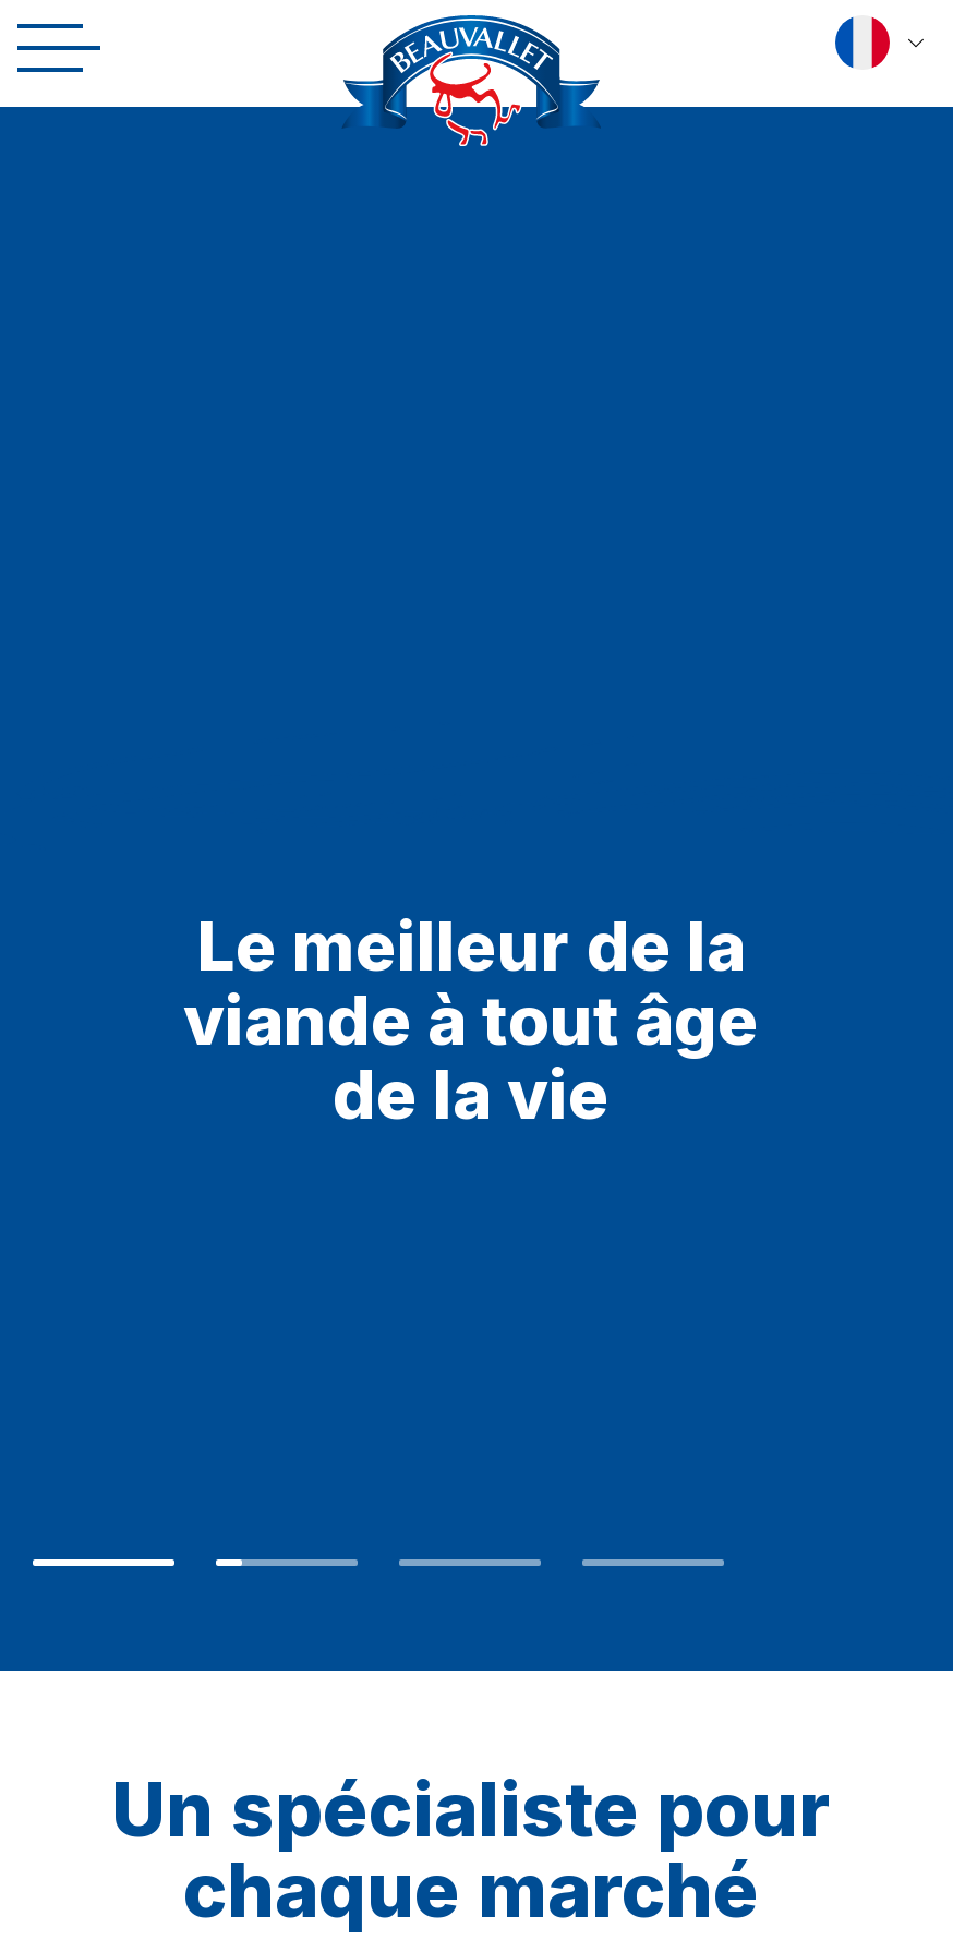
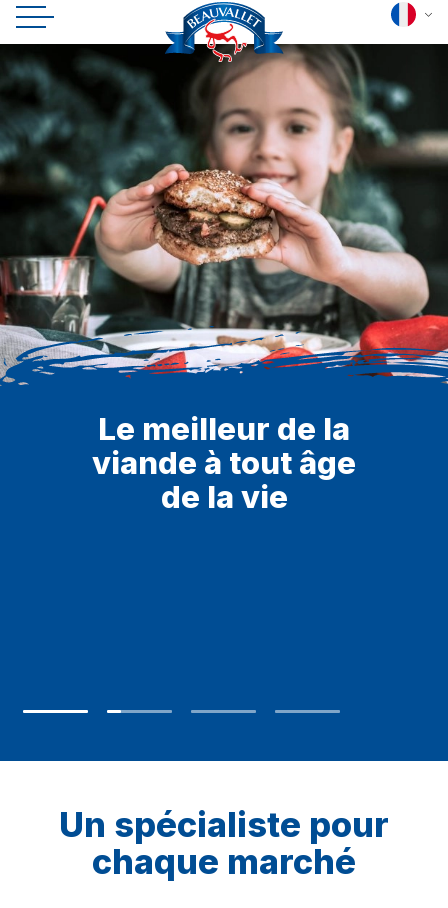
none -> [3,43,445,386] [image]

